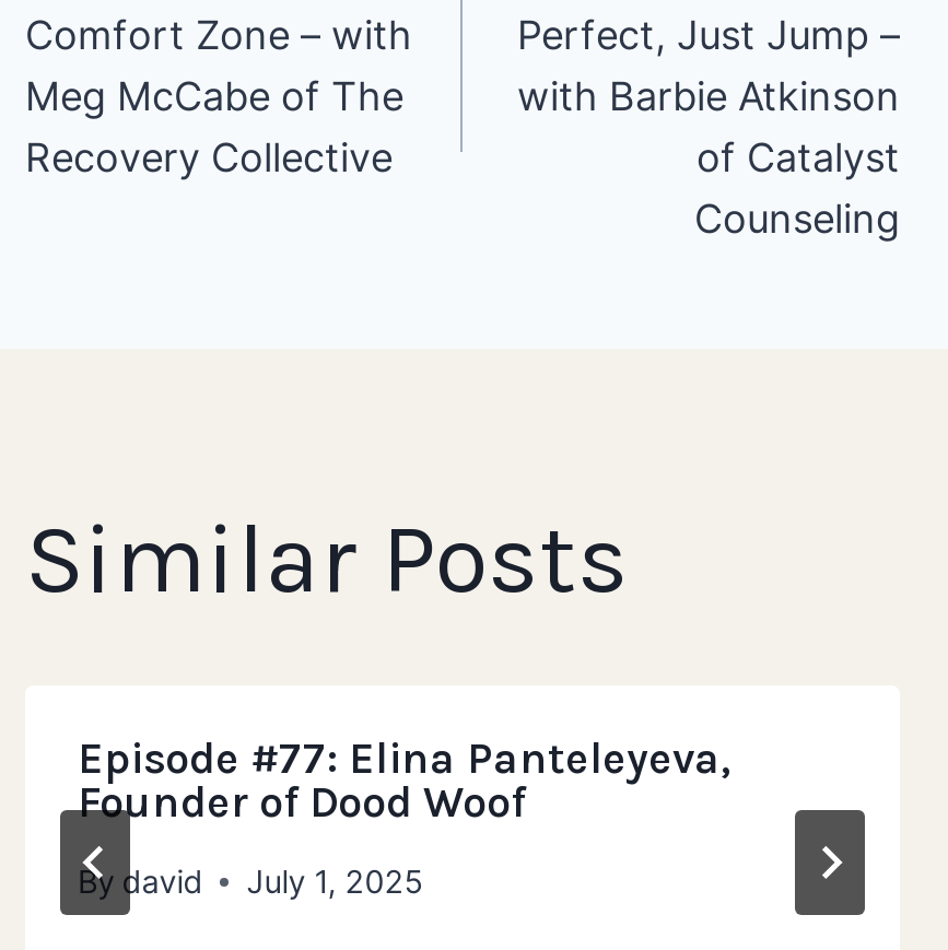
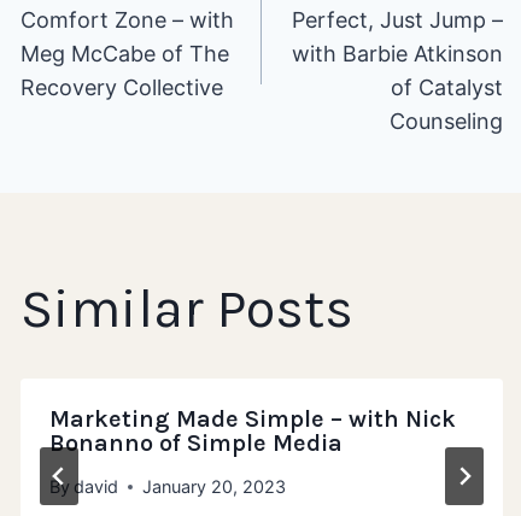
[78,733,732,827] Episode #77: Elina Panteleyeva, | Founder of Dood Woof -> [49,405,456,457] Marketing Made Simple – with Nick | Bonanno of Simple Media
[246,863,424,900] July 1, 2025 -> [143,476,286,497] January 20, 2023

